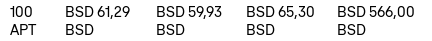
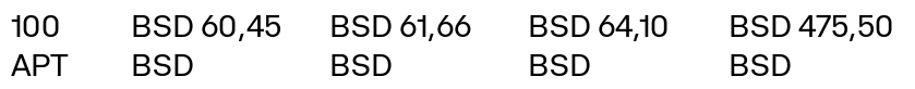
[65,2,130,20] BSD 61,29 -> [131,5,281,44] BSD 60,45
[156,2,222,20] BSD 59,93 -> [329,5,471,44] BSD 61,66
[246,2,315,20] BSD 65,30 -> [528,5,670,44] BSD 64,10
[337,2,415,20] BSD 566,00 -> [729,5,894,44] BSD 475,50

